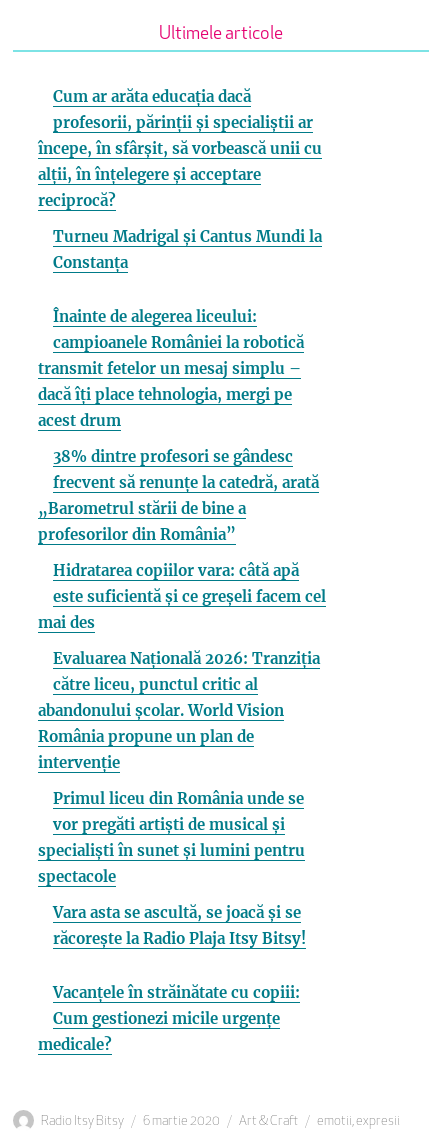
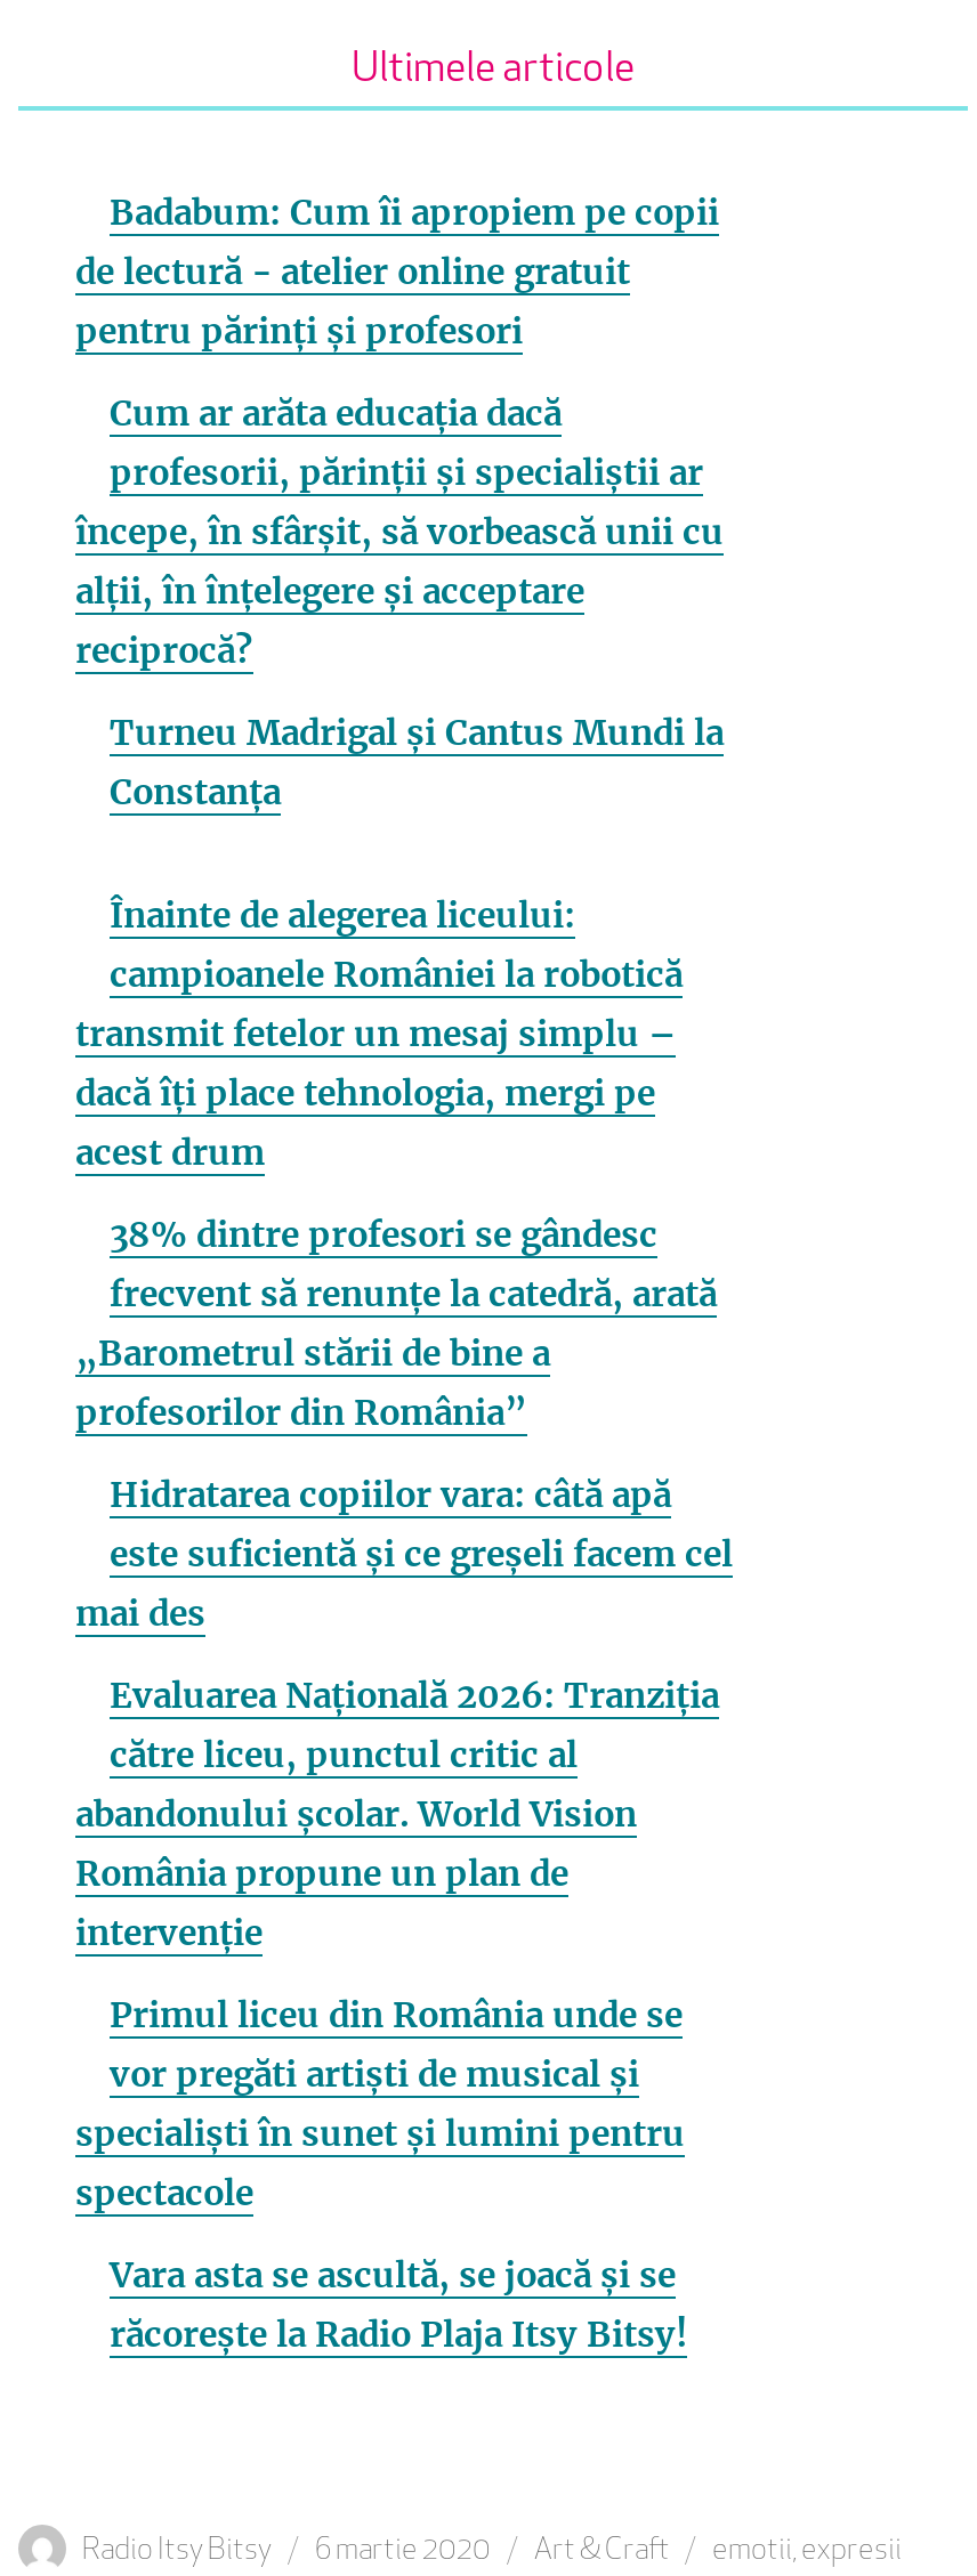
none -> [75,191,719,353] Badabum: Cum îi apropiem pe copii | de lectură - atelier online gratuit | pentru părinți și profesori
moved [38,87,326,948] -> [75,392,733,2356]: Cum ar arăta educația dacă | profesorii, părinții și specialiștii ar | începe, în sfârșit, să vorbească unii cu | ... | Vara asta se ascultă, se joacă și se | răcorește la Radio Plaja Itsy Bitsy!
[38,983,300,1054] Vacanțele în străinătate cu copiii: | Cum gestionezi micile urgențe | medicale? -> none

